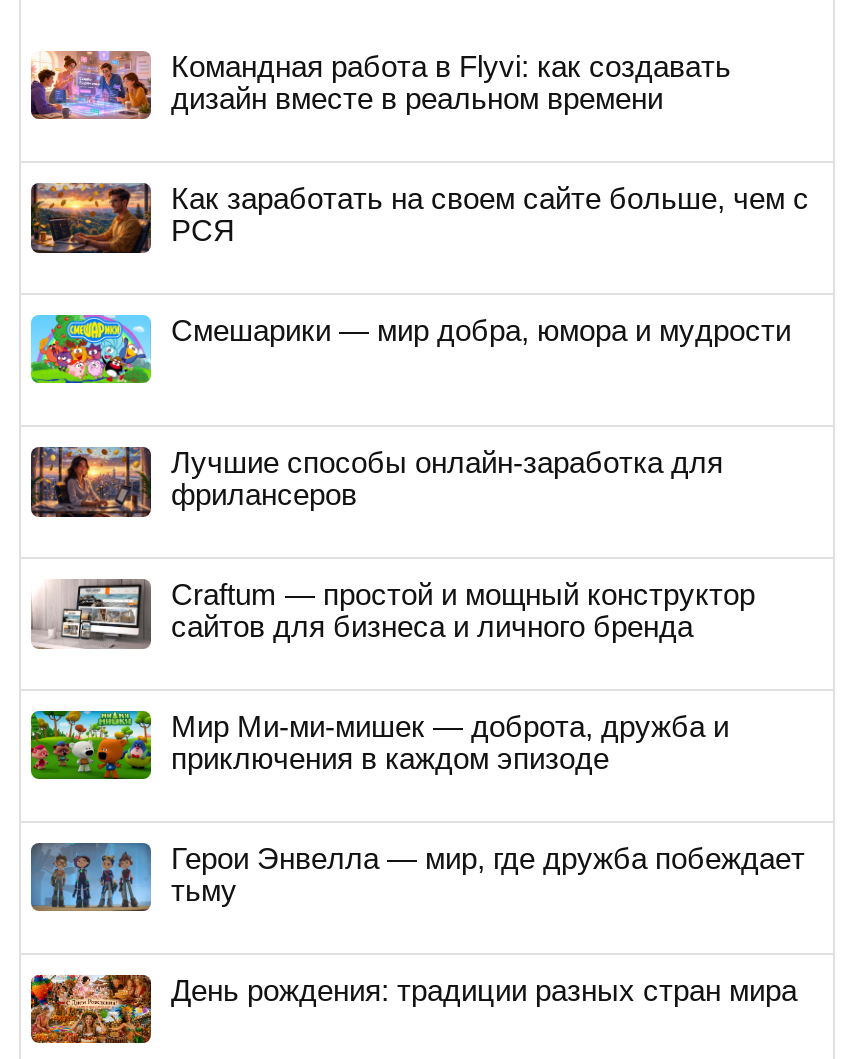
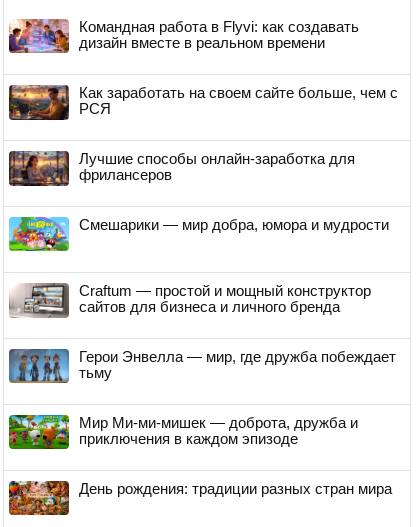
moved [29,313,791,385] -> [8,216,389,252]: [image] | Смешарики — мир добра, юмора и мудрости
moved [29,443,723,521] -> [8,149,355,188]: [image] | Лучшие способы онлайн-заработка для | фрилансеров
moved [29,709,729,781] -> [8,414,358,450]: [image] | Мир Ми-ми-мишек — доброта, дружба и | приключения в каждом эпизоде
moved [29,841,805,913] -> [8,348,396,384]: [image] | Герои Энвелла — мир, где дружба побеждает | тьму

